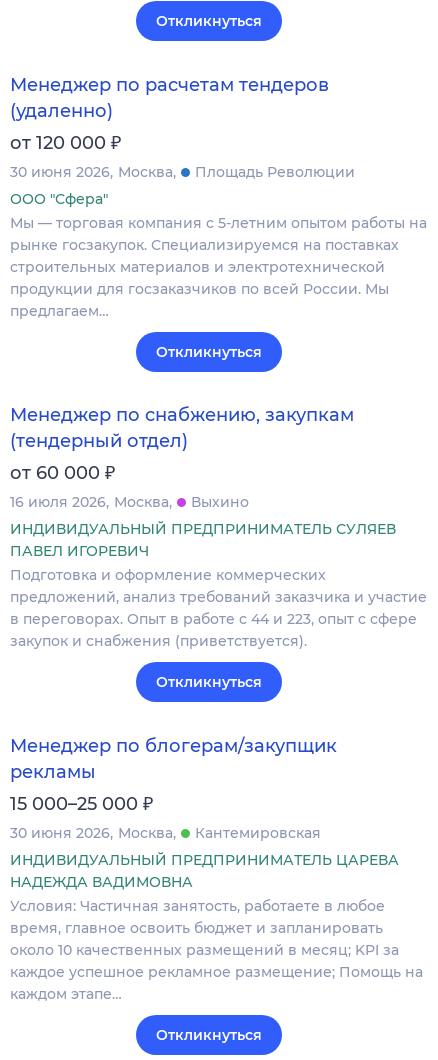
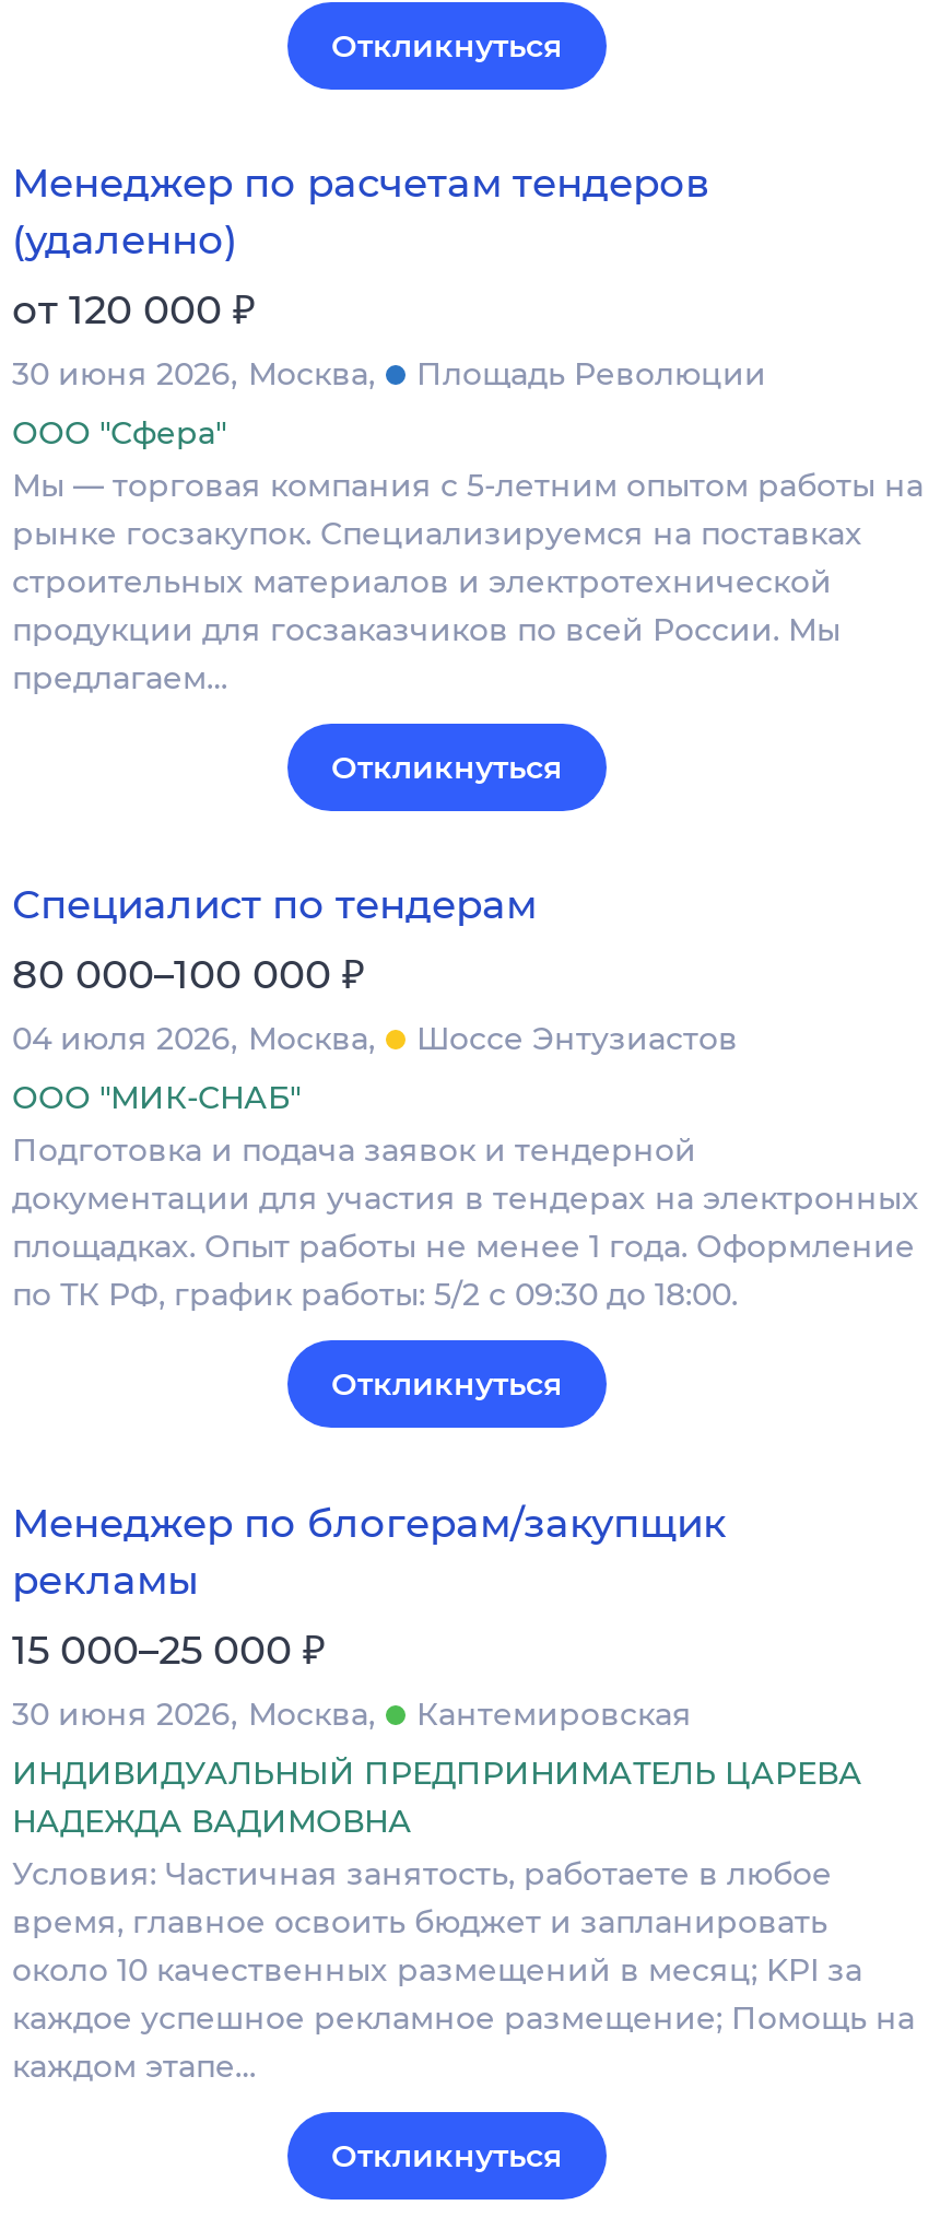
[10,404,354,511] Менеджер по снабжению, закупкам | (тендерный отдел) | от 60 000 ₽ | 16 июля 2026 Москва | Выхино -> [12,881,738,1058] Специалист по тендерам | 80 000–100 000 ₽ | 04 июля 2026 Москва | Шоссе Энтузиастов
[10,520,427,650] ИНДИВИДУАЛЬНЫЙ ПРЕДПРИНИМАТЕЛЬ СУЛЯЕВ | ПАВЕЛ ИГОРЕВИЧ | Подготовка и оформление коммерческих | предложений, анализ требований заказчика и участие | в переговорах. Опыт в работе с 44 и 223, опыт с сфере | закупок и снабжения (приветствуется). -> [12,1078,919,1314] ООО "МИК-СНАБ" | Подготовка и подача заявок и тендерной | документации для участия в тендерах на электронных | площадках. Опыт работы не менее 1 года. Оформление | по ТК РФ, график работы: 5/2 с 09:30 до 18:00.

